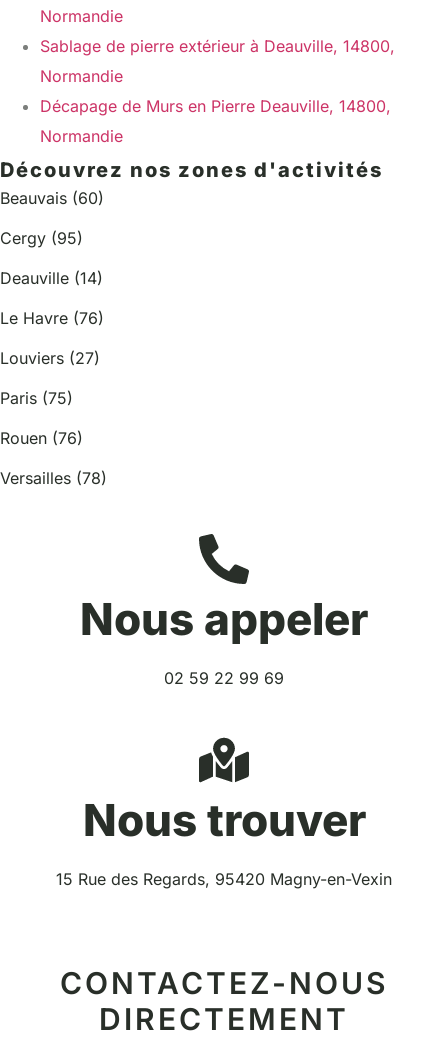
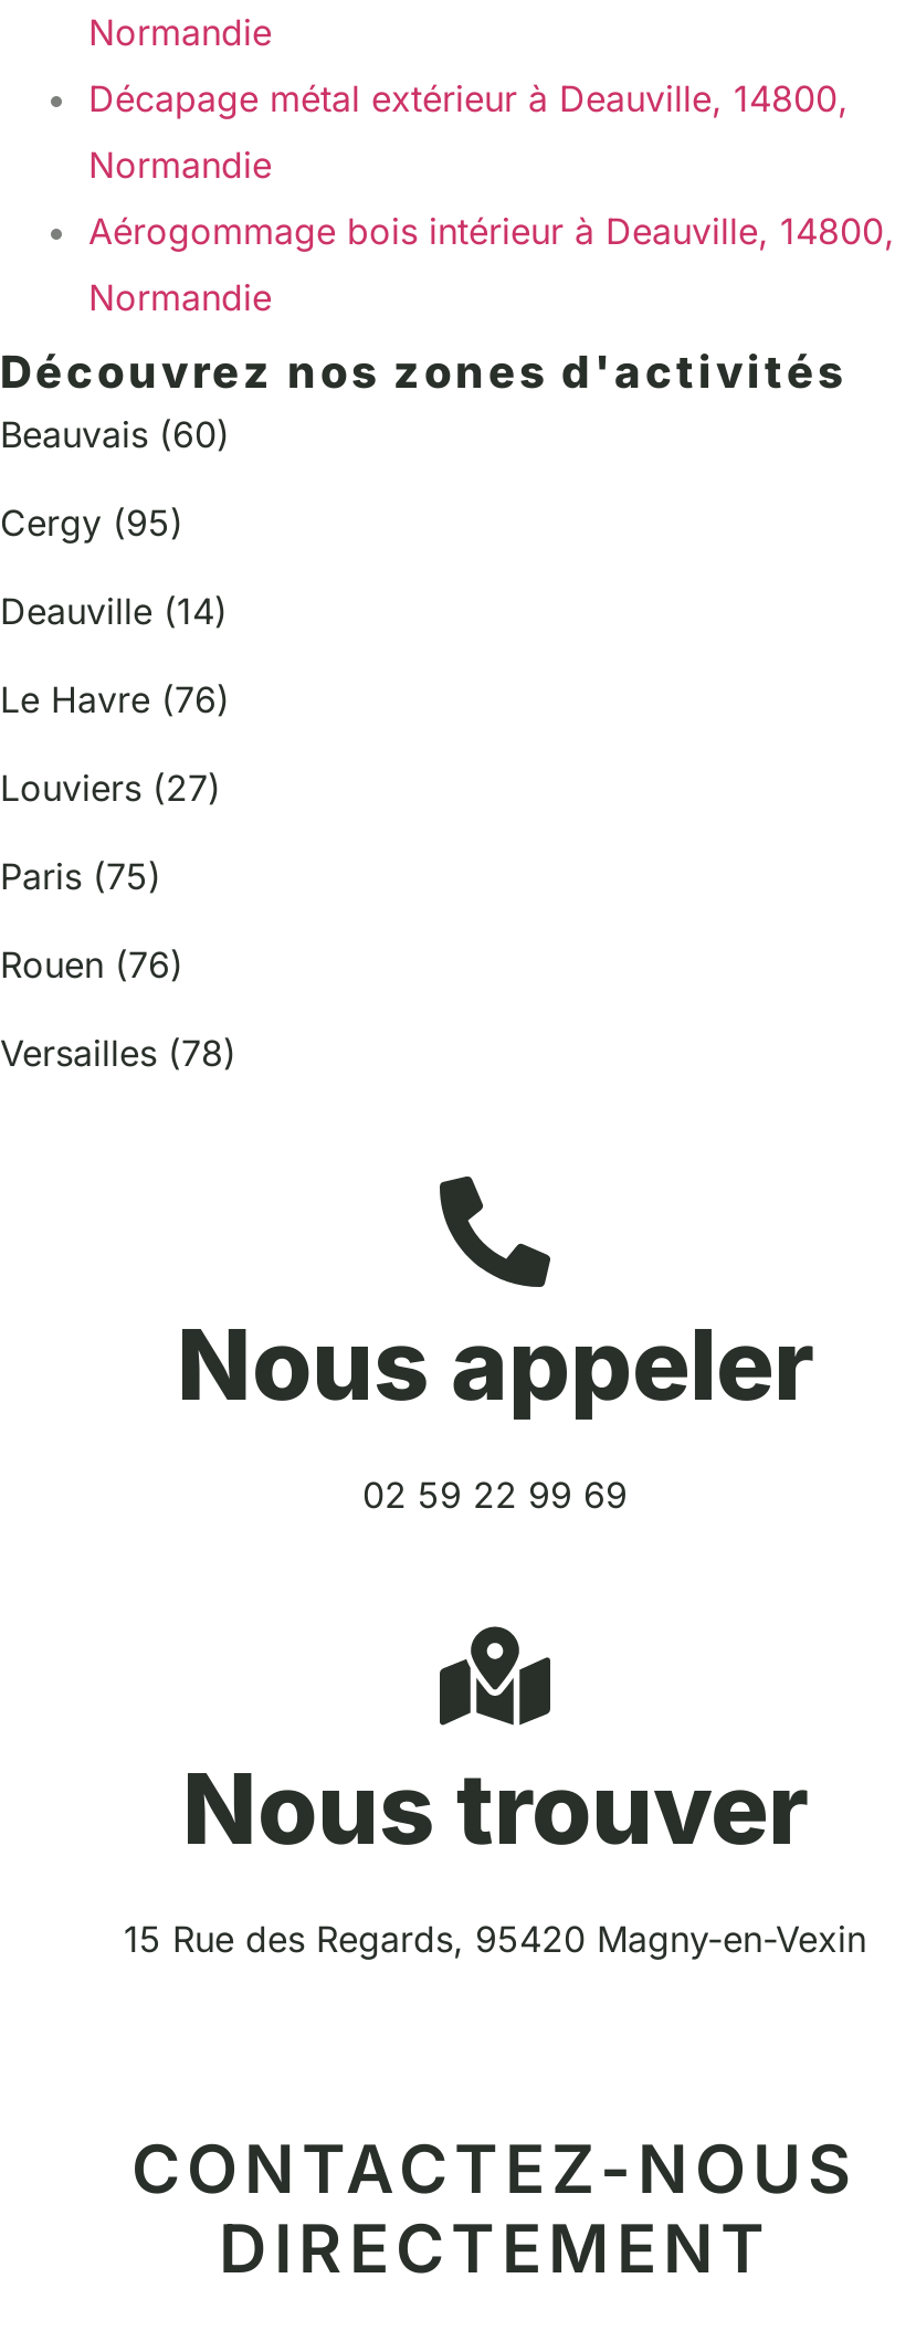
[40,36,395,56] Sablage de pierre extérieur à Deauville, 14800, -> [88,77,849,122] Décapage métal extérieur à Deauville, 14800,
[40,96,391,116] Décapage de Murs en Pierre Deauville, 14800, -> [88,210,895,254] Aérogommage bois intérieur à Deauville, 14800,

